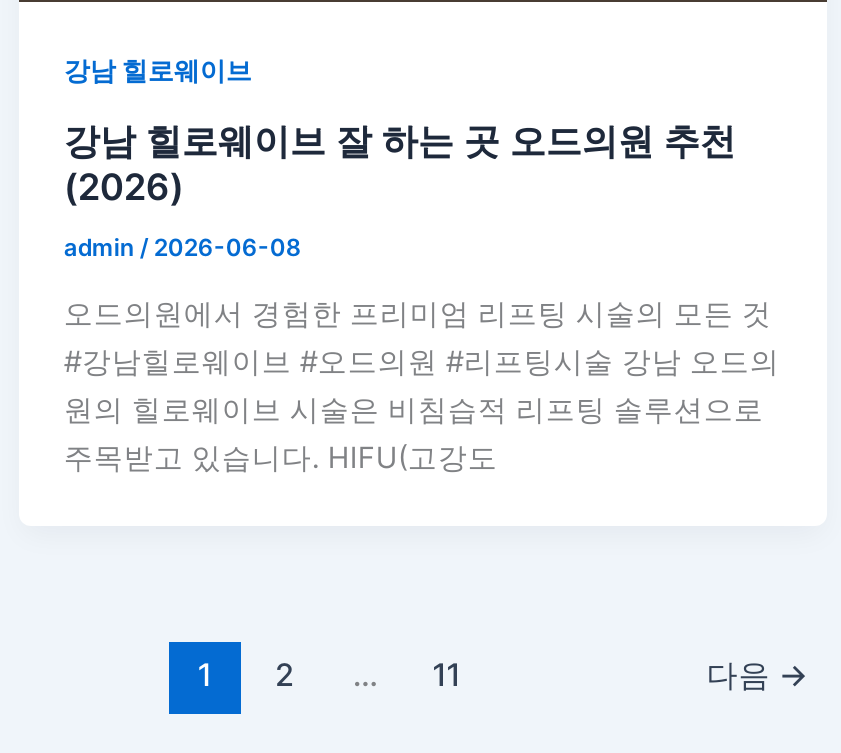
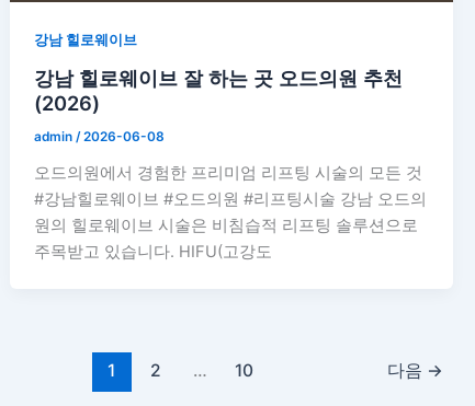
[432,656,460,694] 11 -> [235,360,254,381] 10

